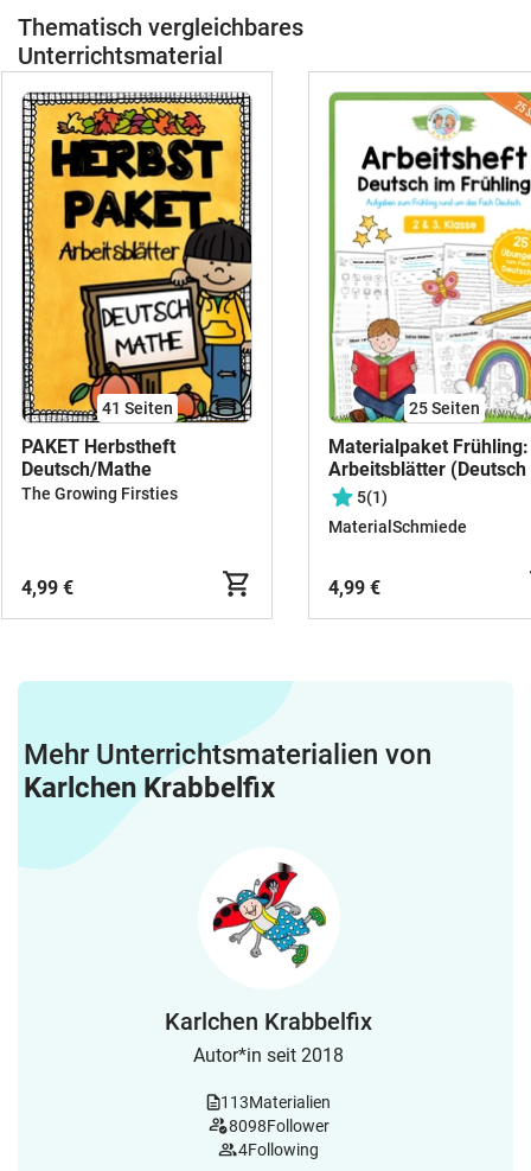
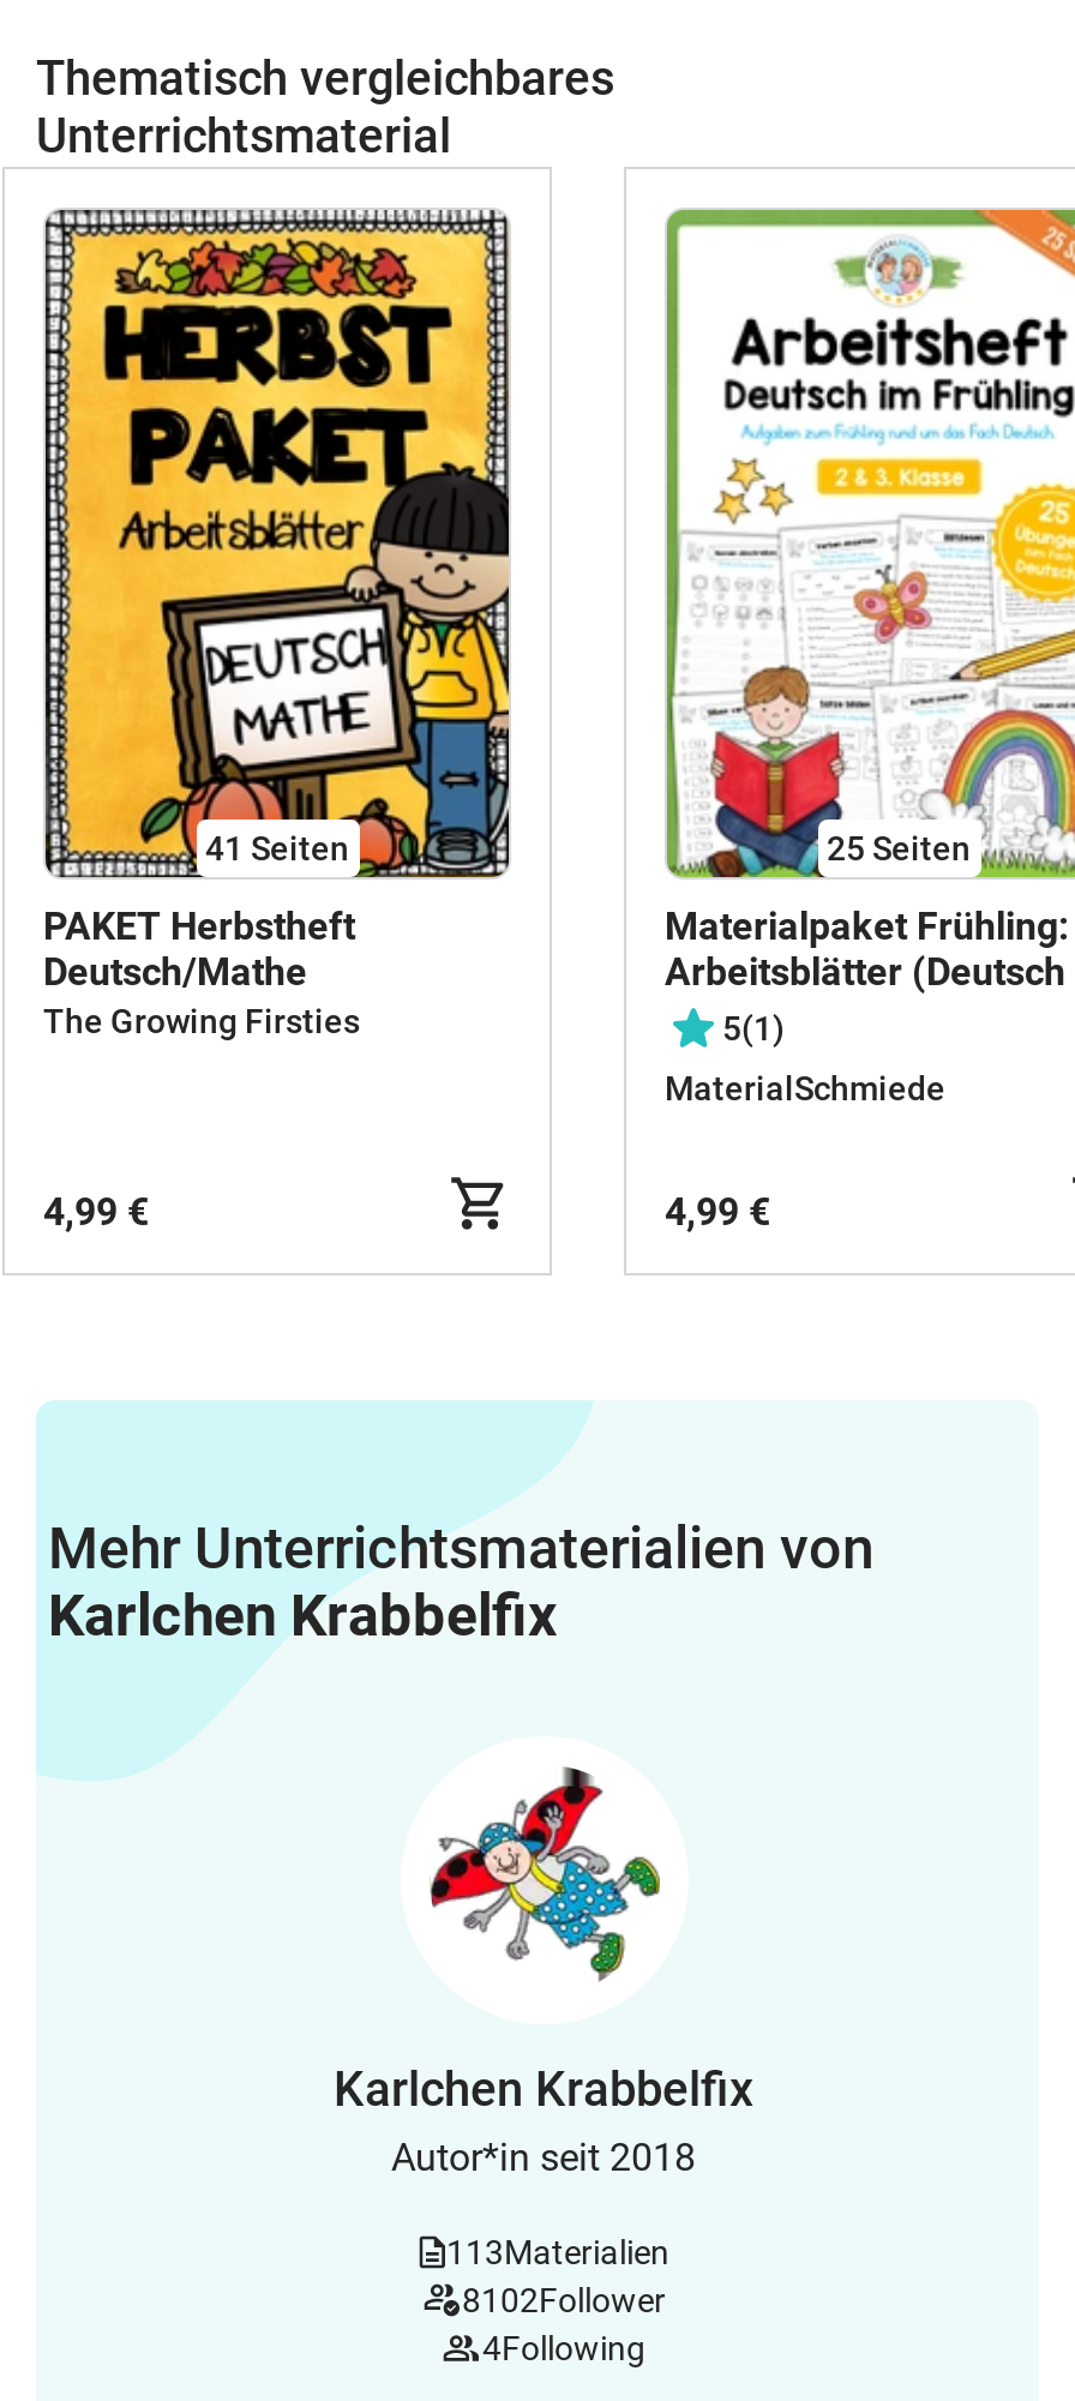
[228,1116,329,1135] 8098Follower -> [462,2281,666,2319] 8102Follower

